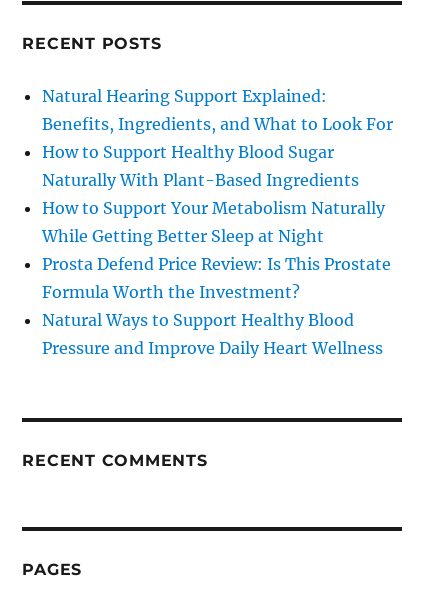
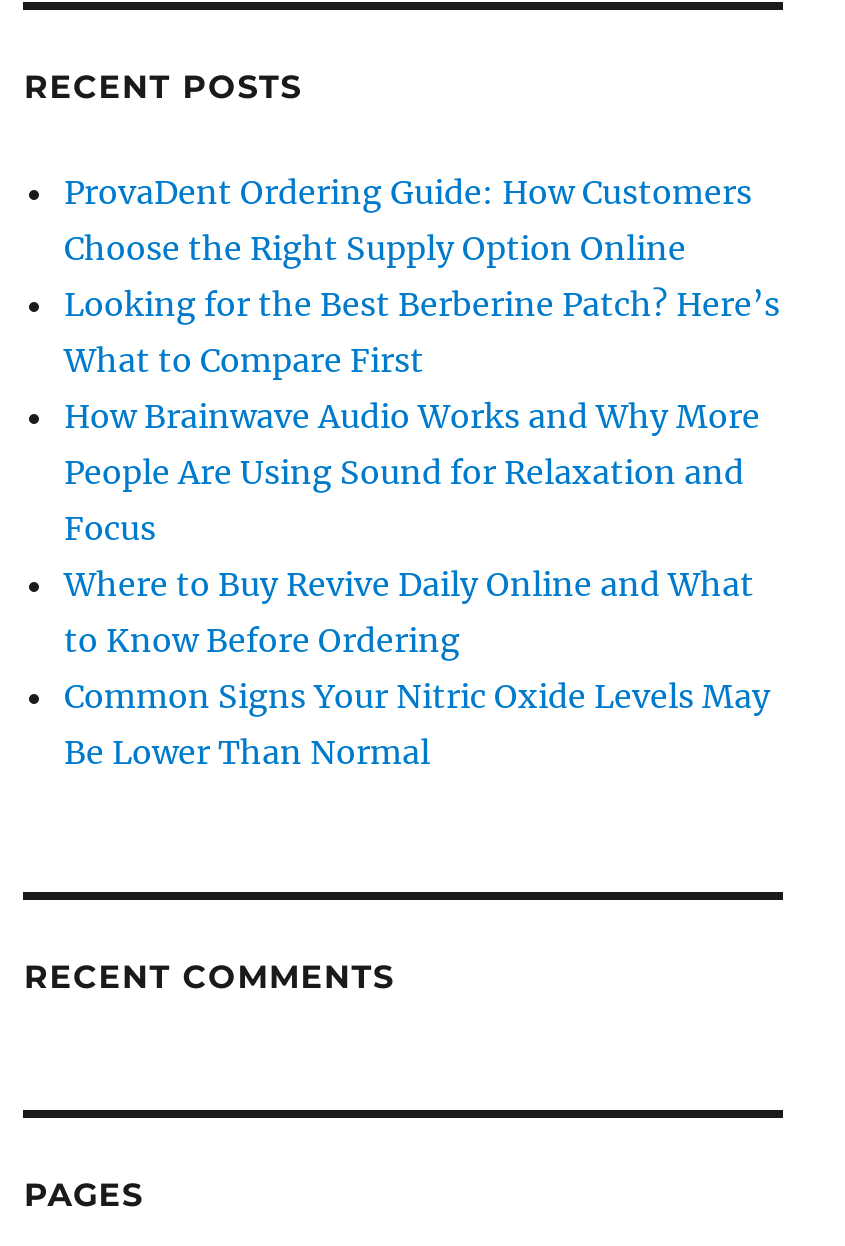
[42,86,393,358] Natural Hearing Support Explained: | Benefits, Ingredients, and What to Look For | How to Support Healthy Blood Sugar | Naturally With Plant-Based Ingredients | How to Support Your Metabolism Naturally | While Getting Better Sleep at Night | Prosta Defend Price Review: Is This Prostate | Formula Worth the Investment? | Natural Ways to Support Healthy Blood | Pressure and Improve Daily Heart Wellness -> [64,172,780,772] ProvaDent Ordering Guide: How Customers | Choose the Right Supply Option Online | Looking for the Best Berberine Patch? Here’s | What to Compare First | How Brainwave Audio Works and Why More | People Are Using Sound for Relaxation and | Focus | Where to Buy Revive Daily Online and What | to Know Before Ordering | Common Signs Your Nitric Oxide Levels May | Be Lower Than Normal

